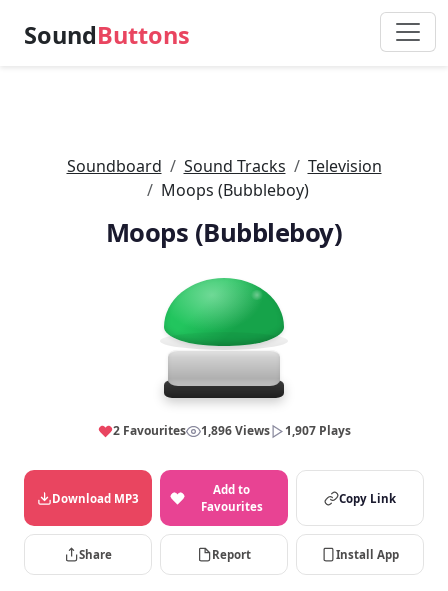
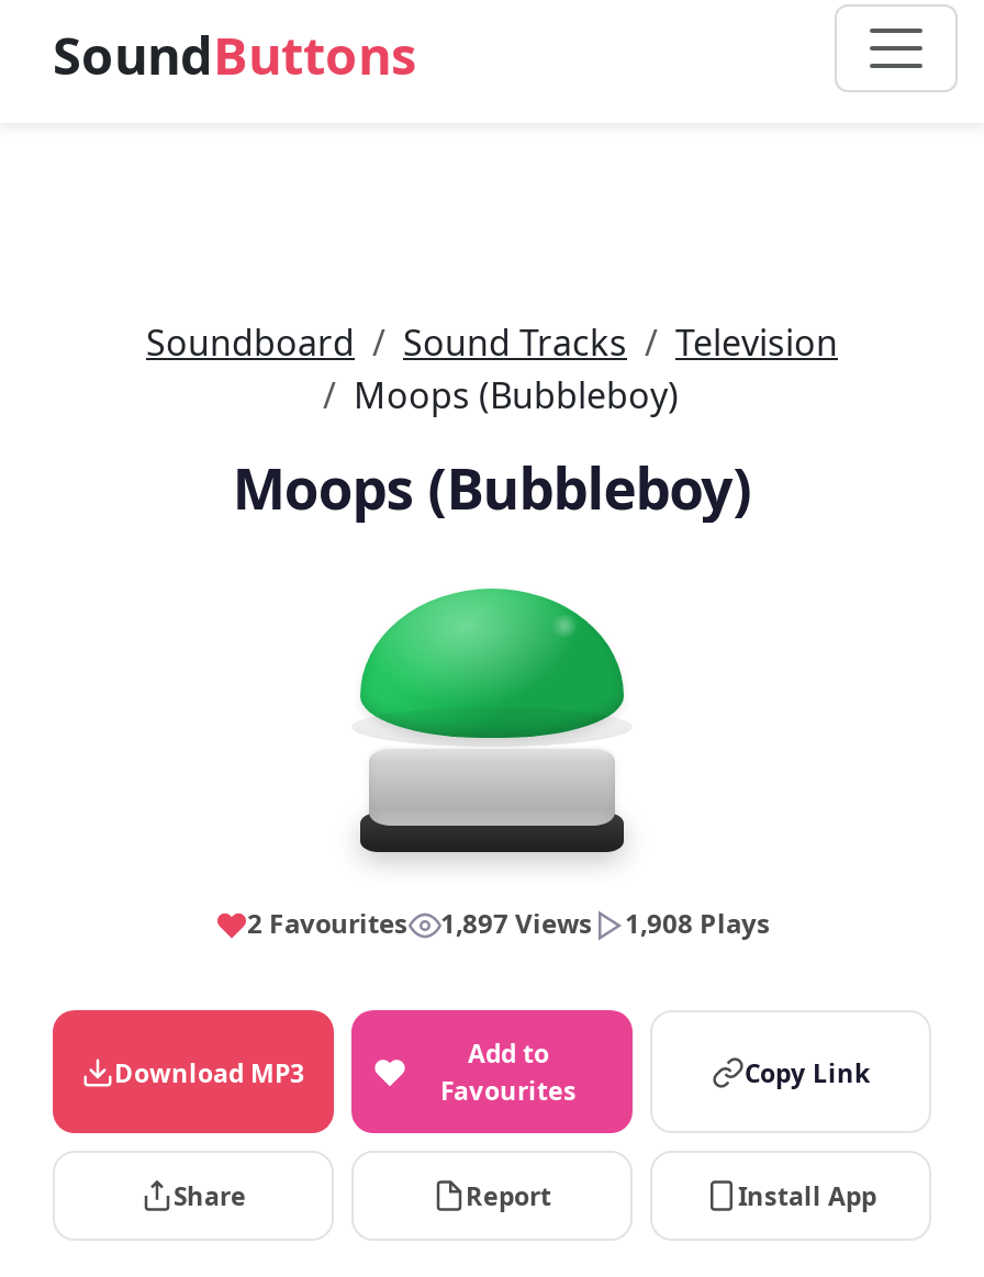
[200,422,269,439] 1,896 Views -> [440,905,592,942] 1,897 Views
[284,422,350,439] 1,907 Plays -> [625,905,770,942] 1,908 Plays

